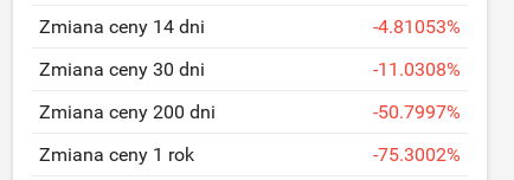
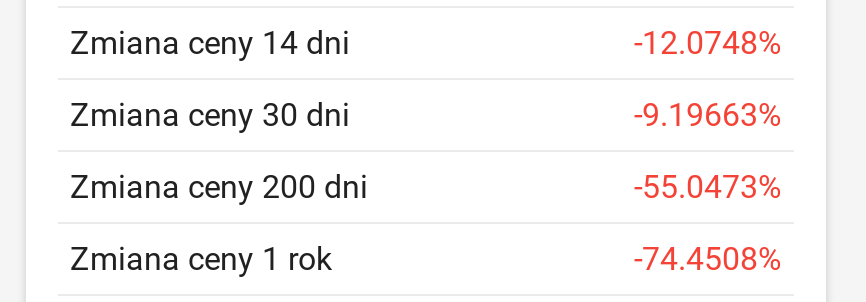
[373,15,461,37] -4.81053% -> [634,23,782,61] -12.0748%
[373,57,461,80] -11.0308% -> [634,95,782,133] -9.19663%
[373,100,461,123] -50.7997% -> [634,167,782,205] -55.0473%
[373,143,461,165] -75.3002% -> [634,239,782,277] -74.4508%

